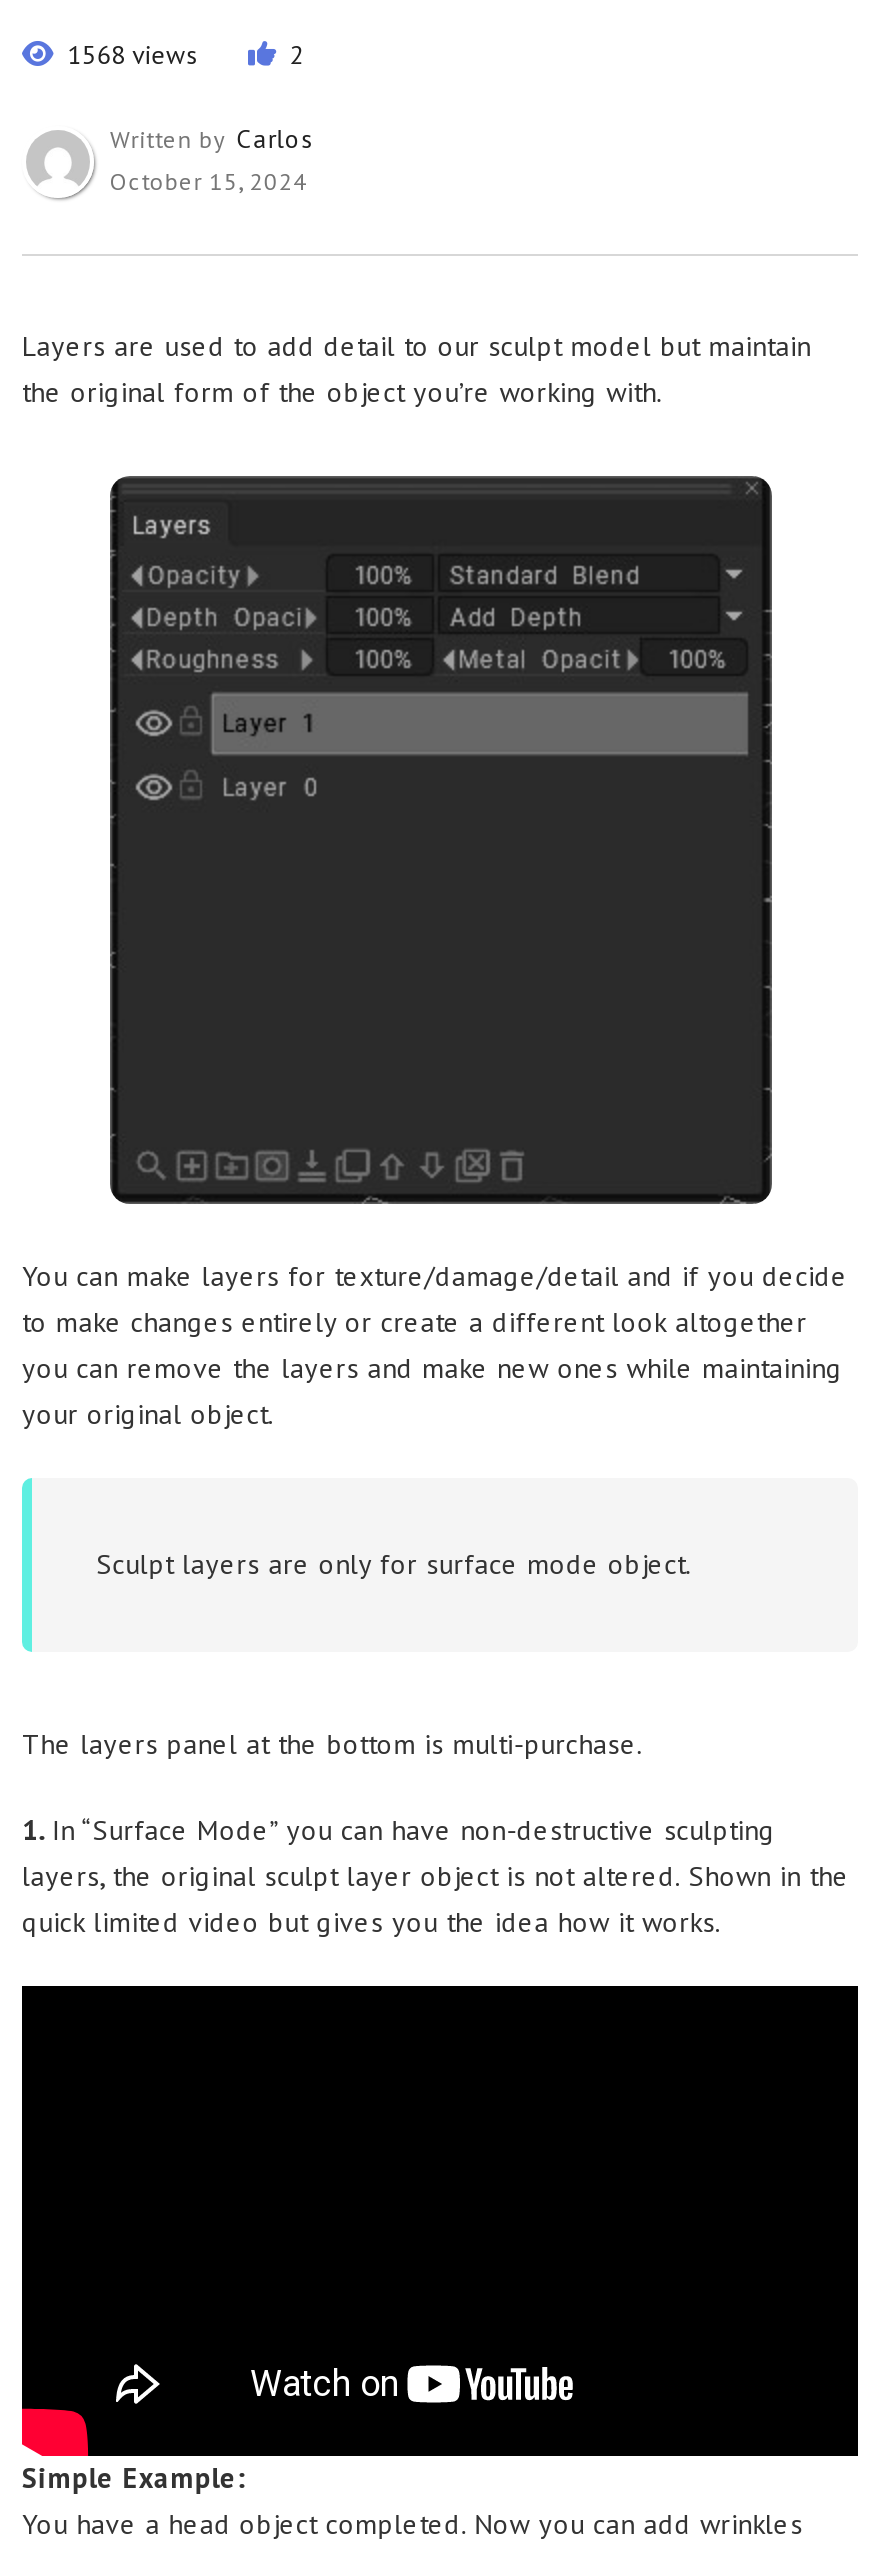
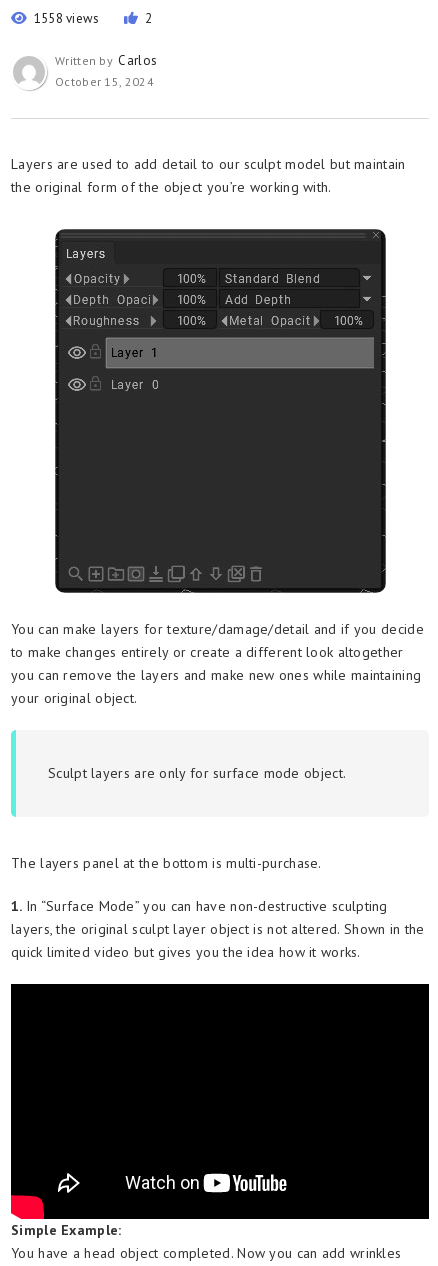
[67,38,199,72] 1568 views -> [34,10,100,27] 1558 views

